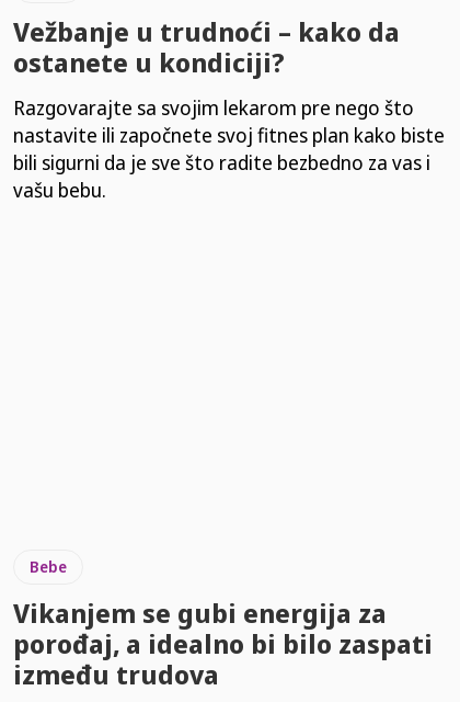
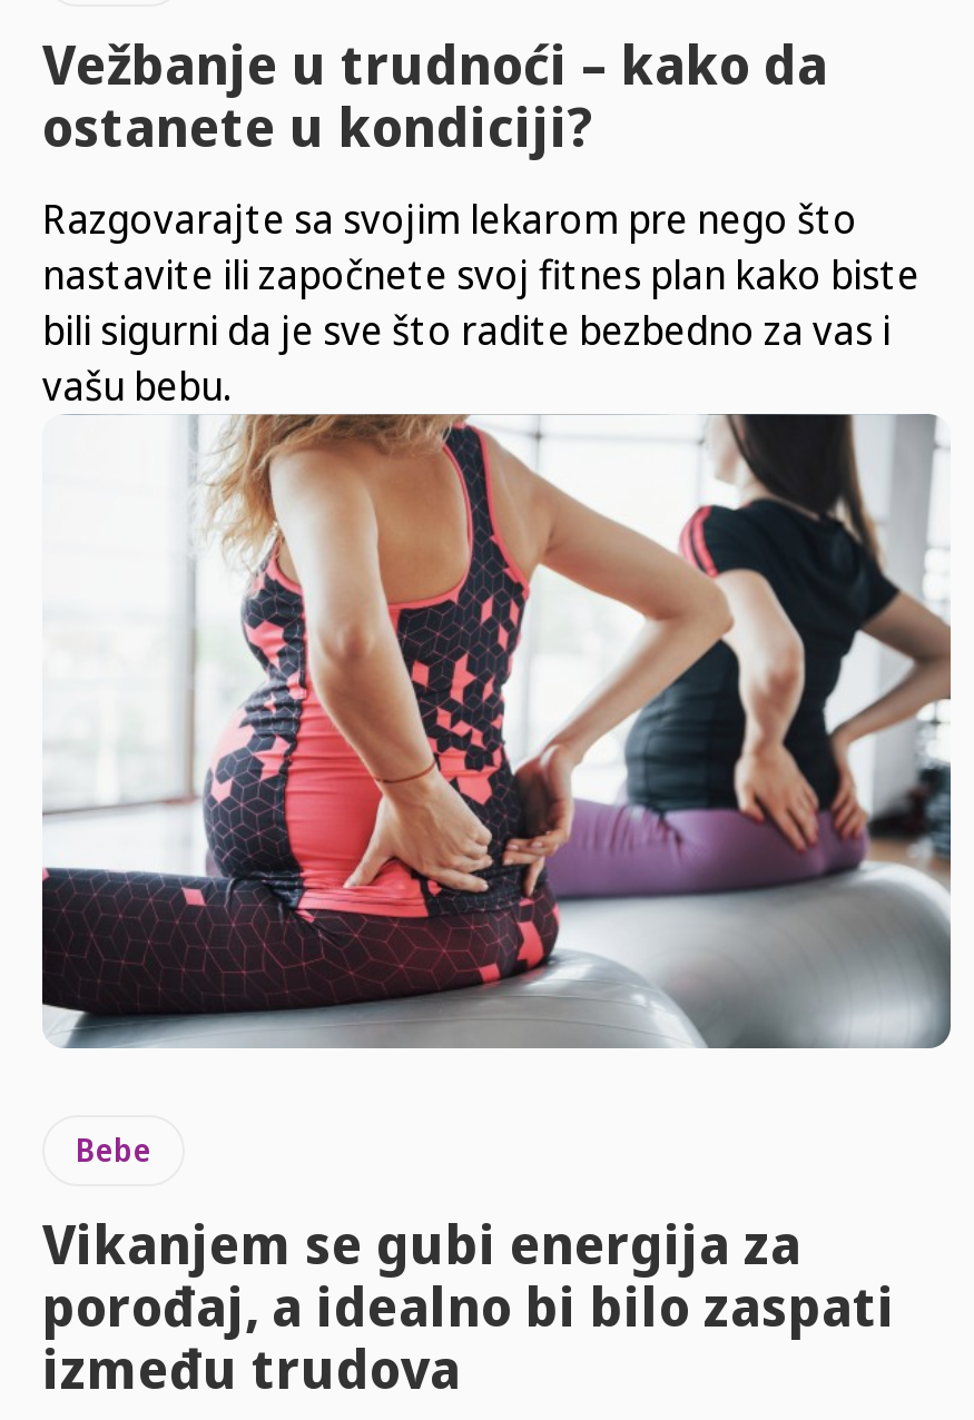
none -> [40,412,953,1051] [image]

